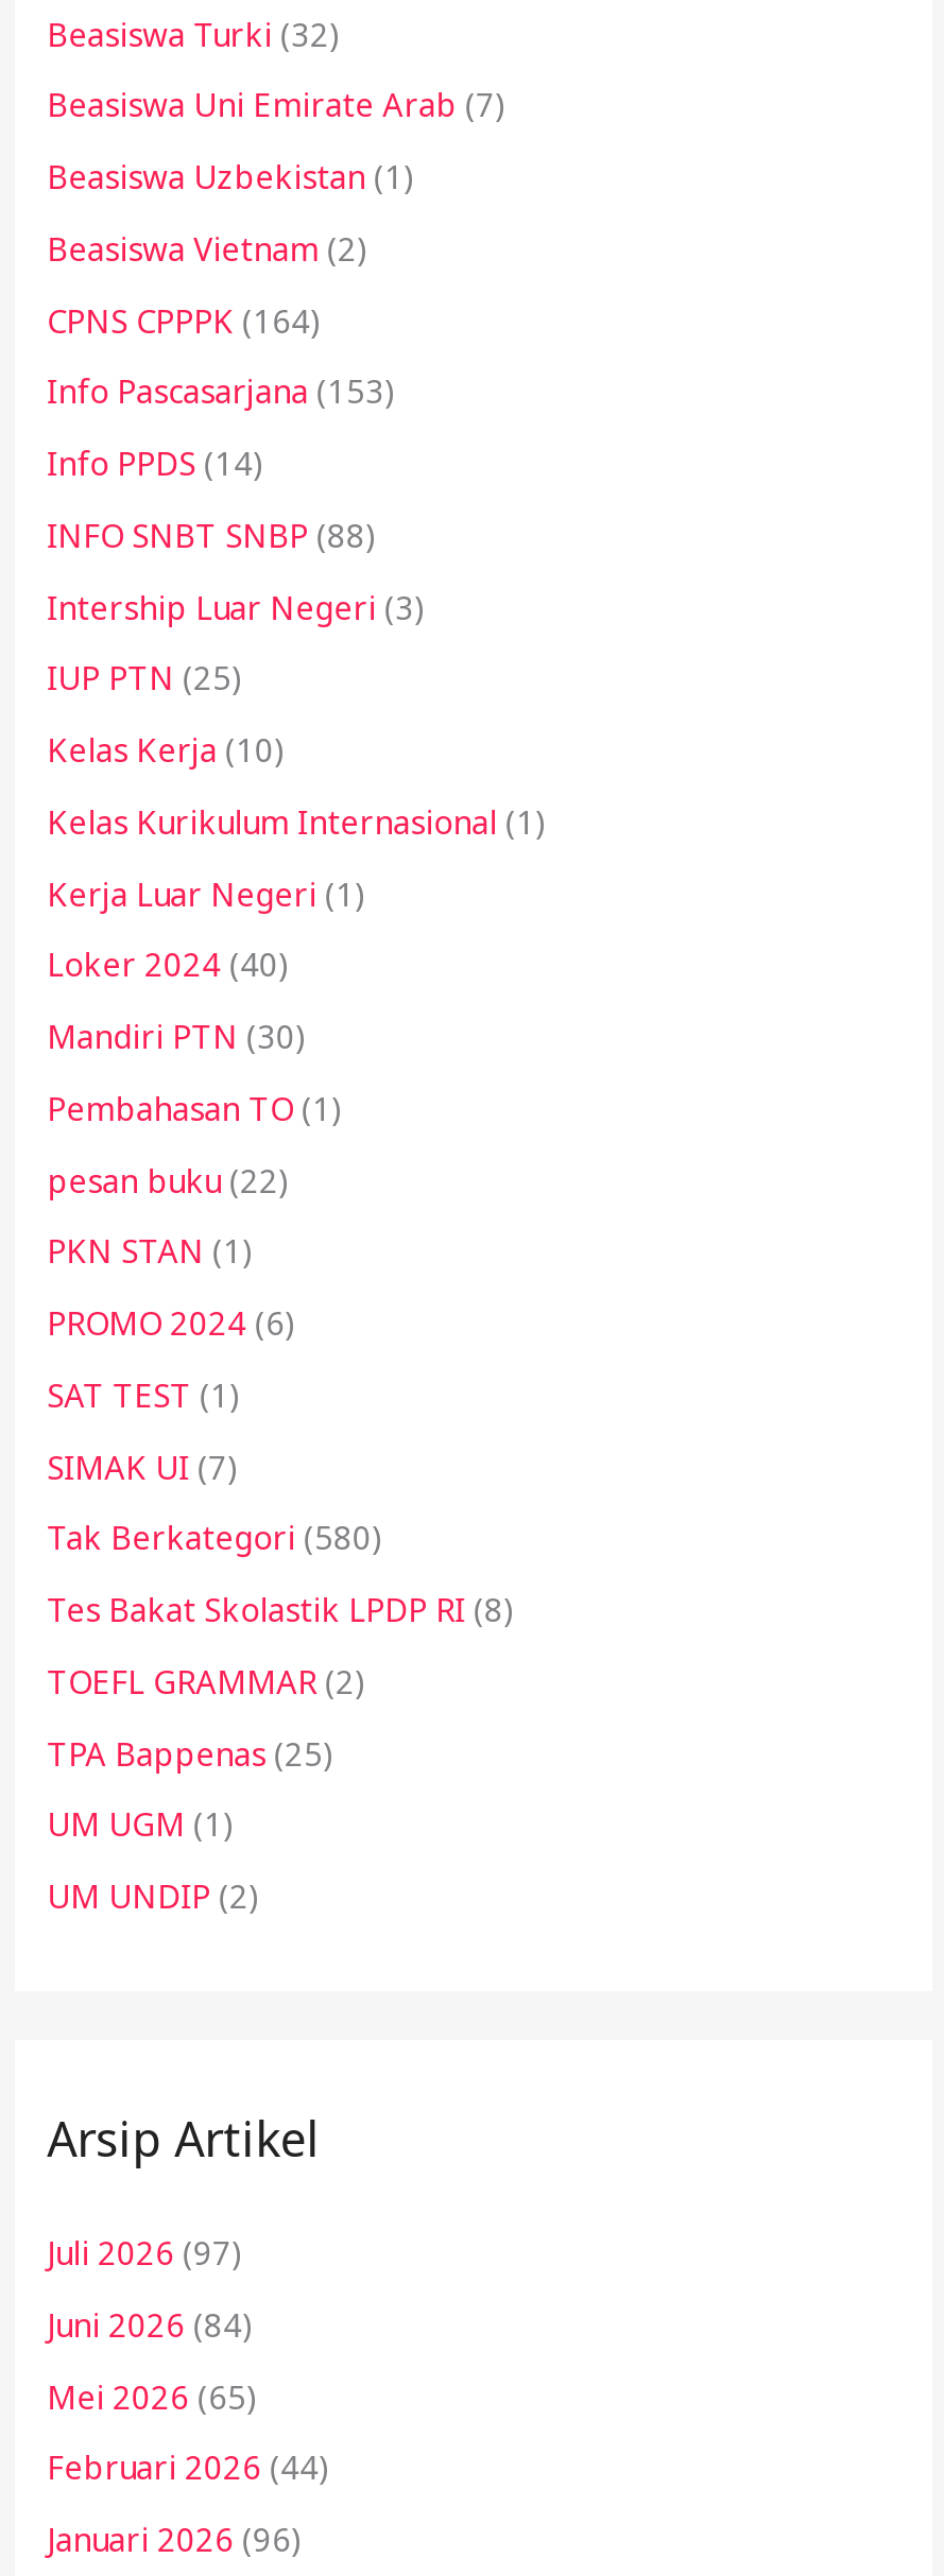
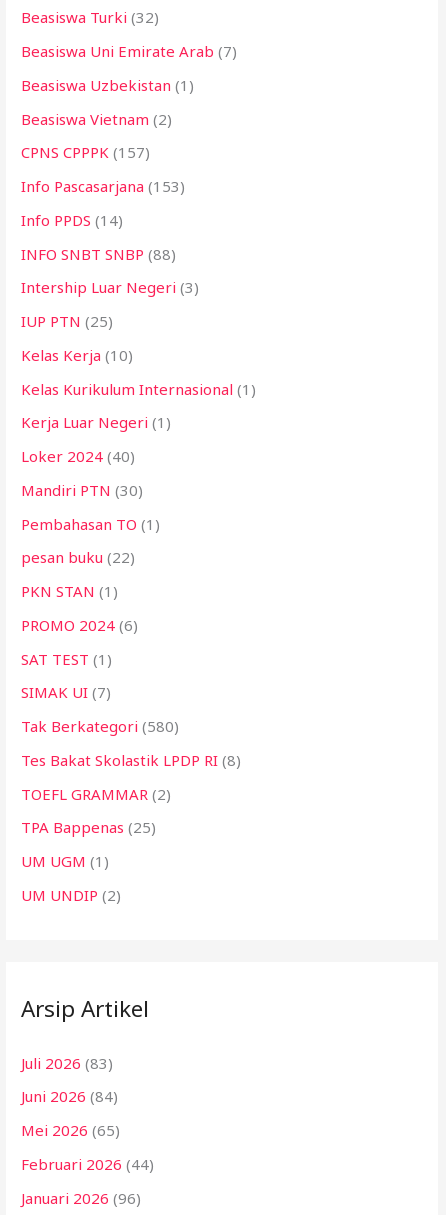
[47,299,321,341] CPNS CPPPK (164) -> [21,142,150,162] CPNS CPPPK (157)
[47,2231,242,2274] Juli 2026 (97) -> [21,1053,113,1073] Juli 2026 (83)

